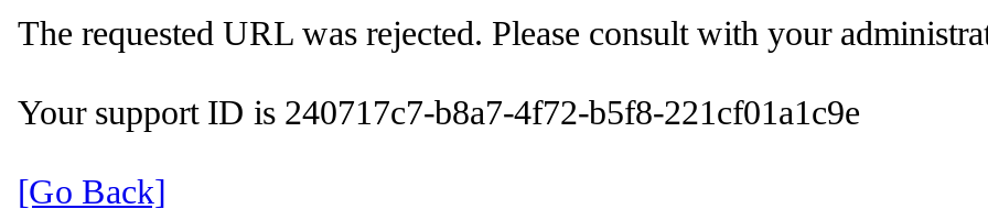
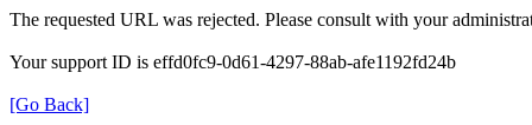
[18,94,860,131] Your support ID is 240717c7-b8a7-4f72-b5f8-221cf01a1c9e -> [9,52,456,72] Your support ID is effd0fc9-0d61-4297-88ab-afe1192fd24b

